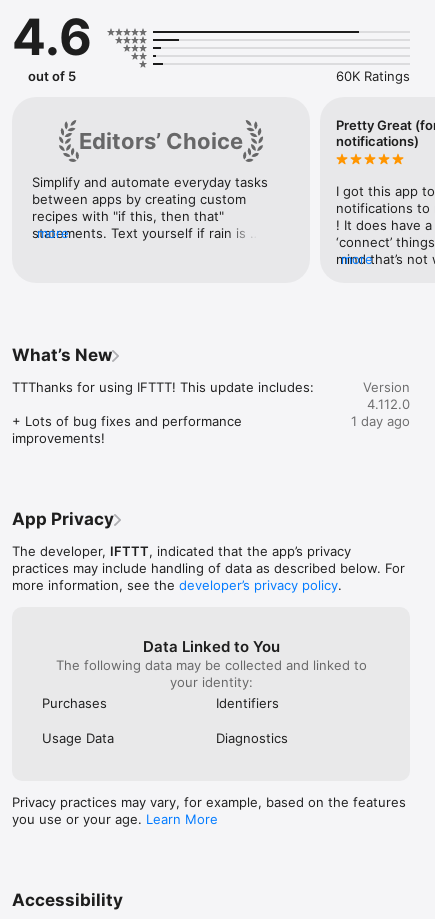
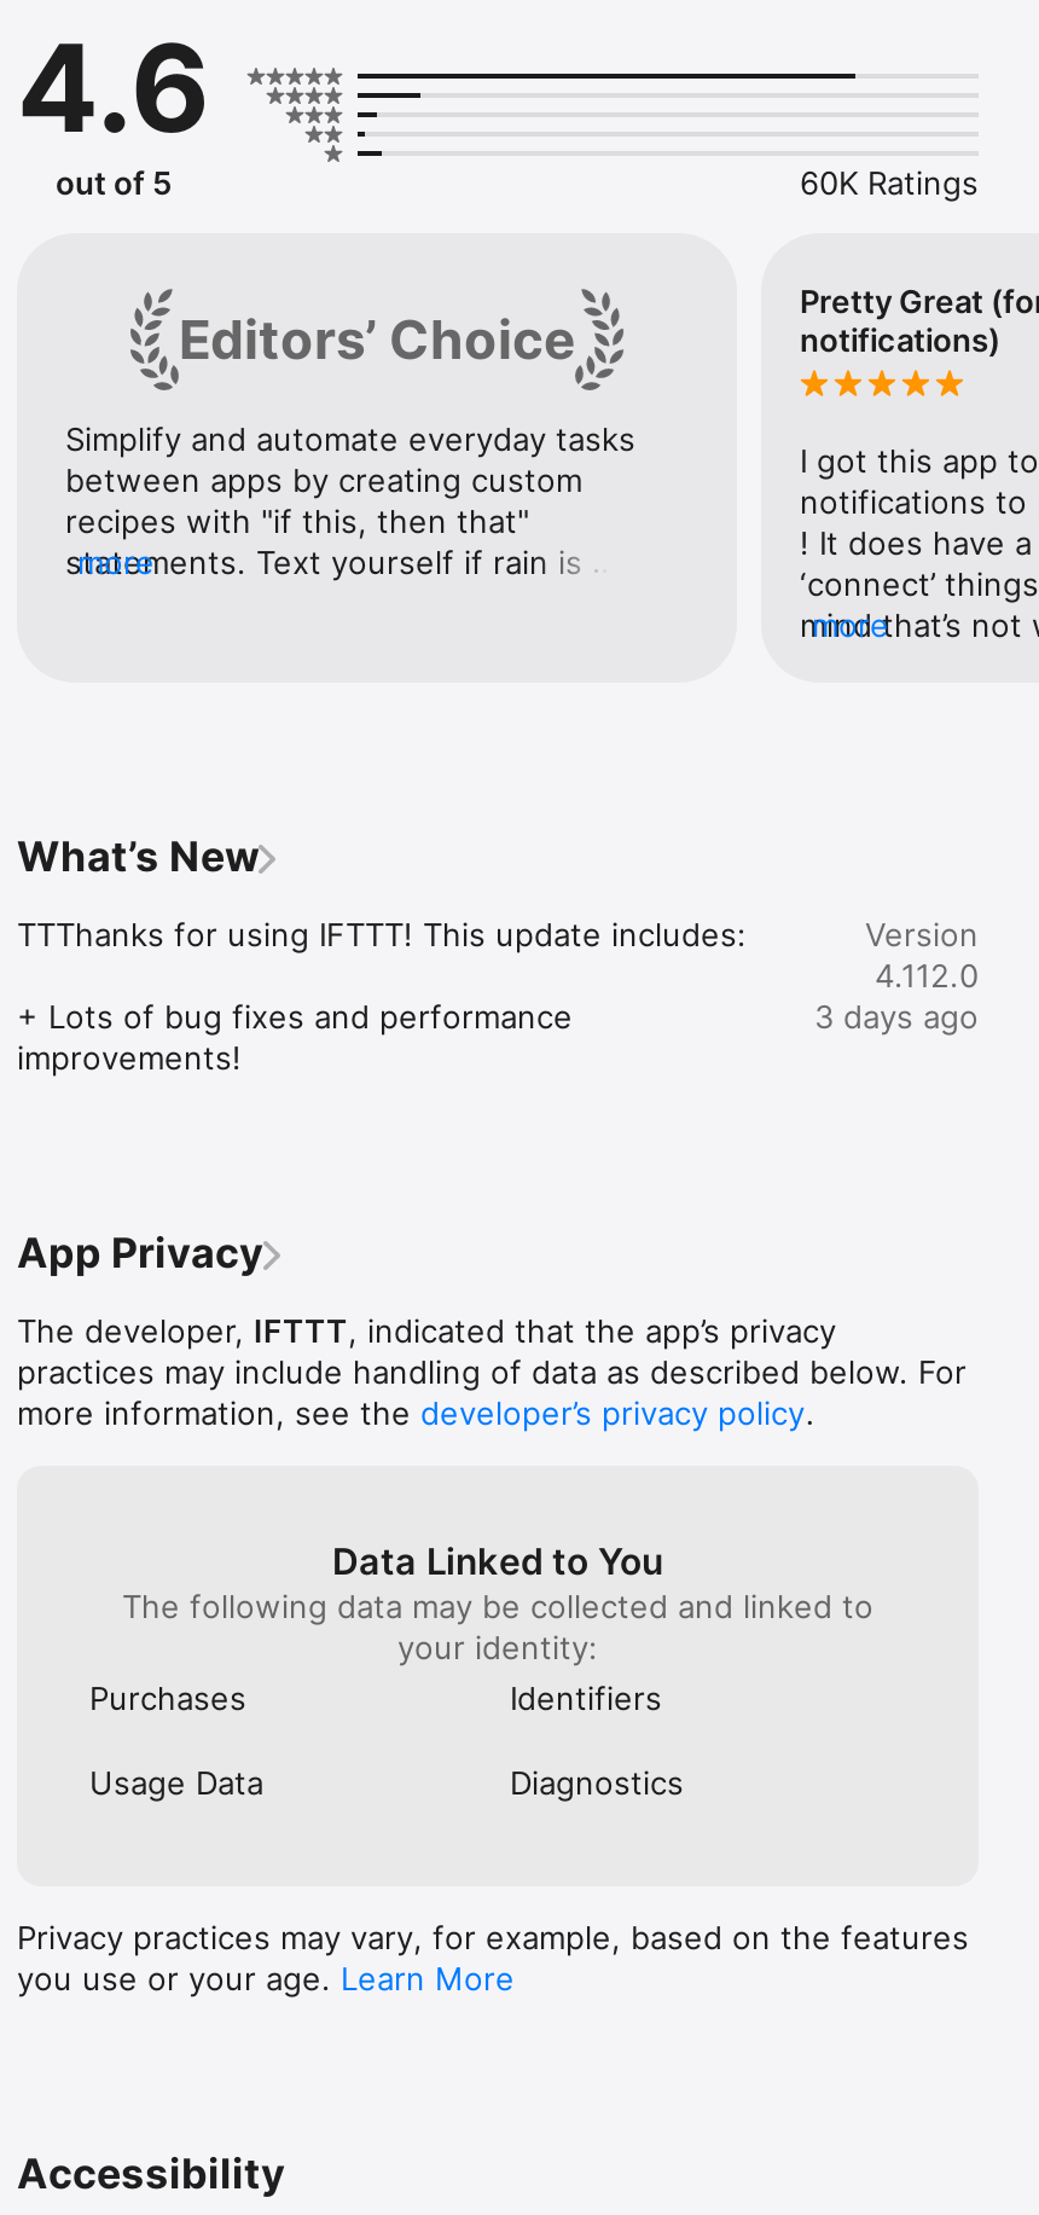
[351,413,410,429] 1 day ago -> [814,997,979,1036] 3 days ago

